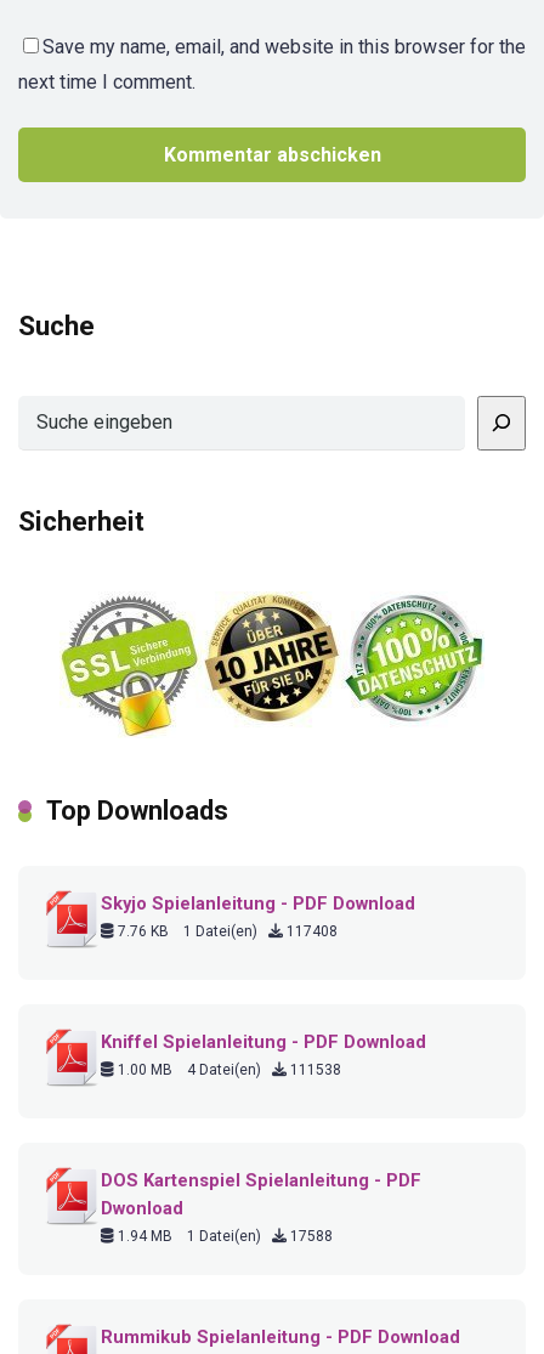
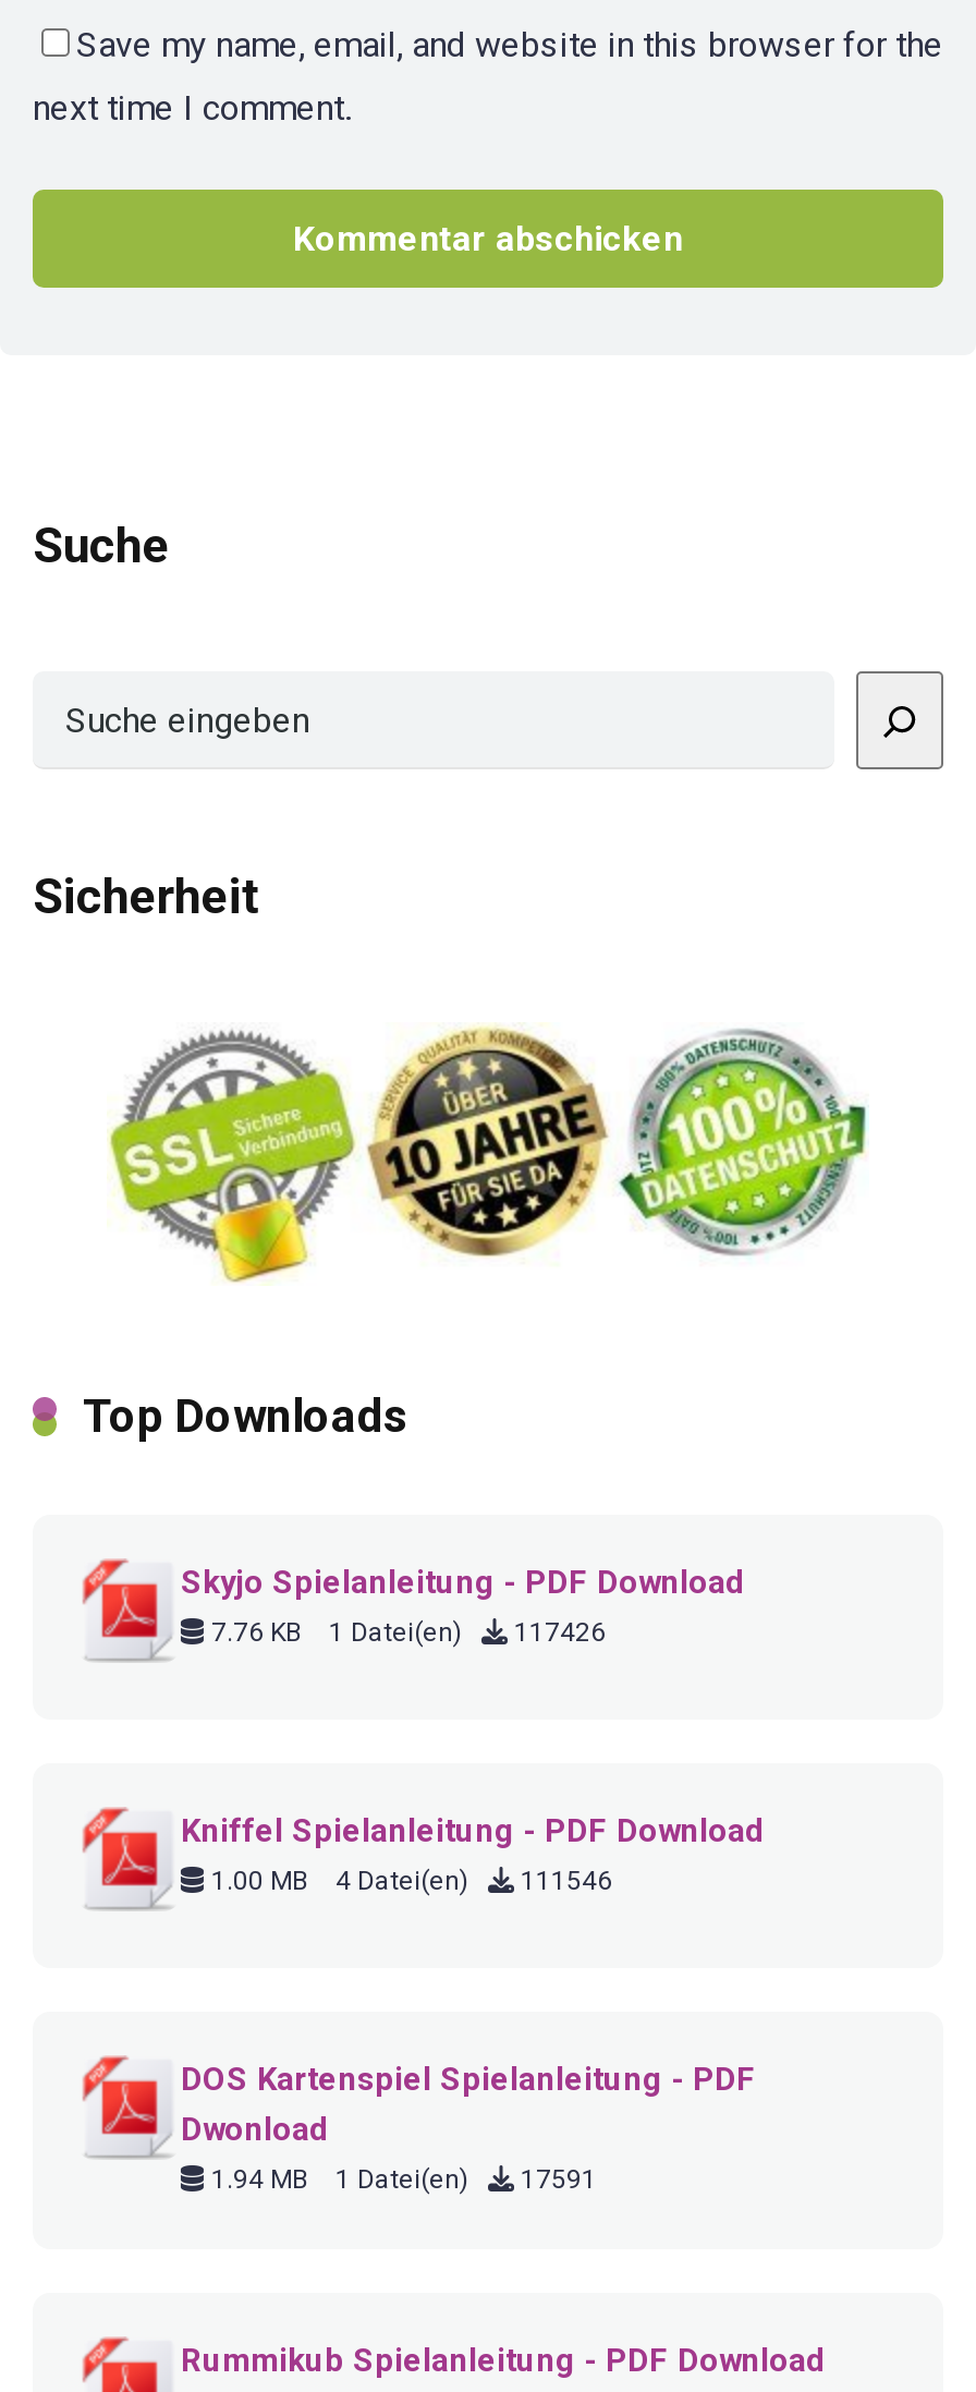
[114,923,338,940] 7.76 KB 1 Datei(en) 117408 -> [205,1618,606,1649] 7.76 KB 1 Datei(en) 117426
[114,1061,341,1078] 1.00 MB 4 Datei(en) 111538 -> [205,1867,612,1897] 1.00 MB 4 Datei(en) 111546
[114,1228,333,1245] 1.94 MB 1 Datei(en) 17588 -> [205,2165,597,2196] 1.94 MB 1 Datei(en) 17591

